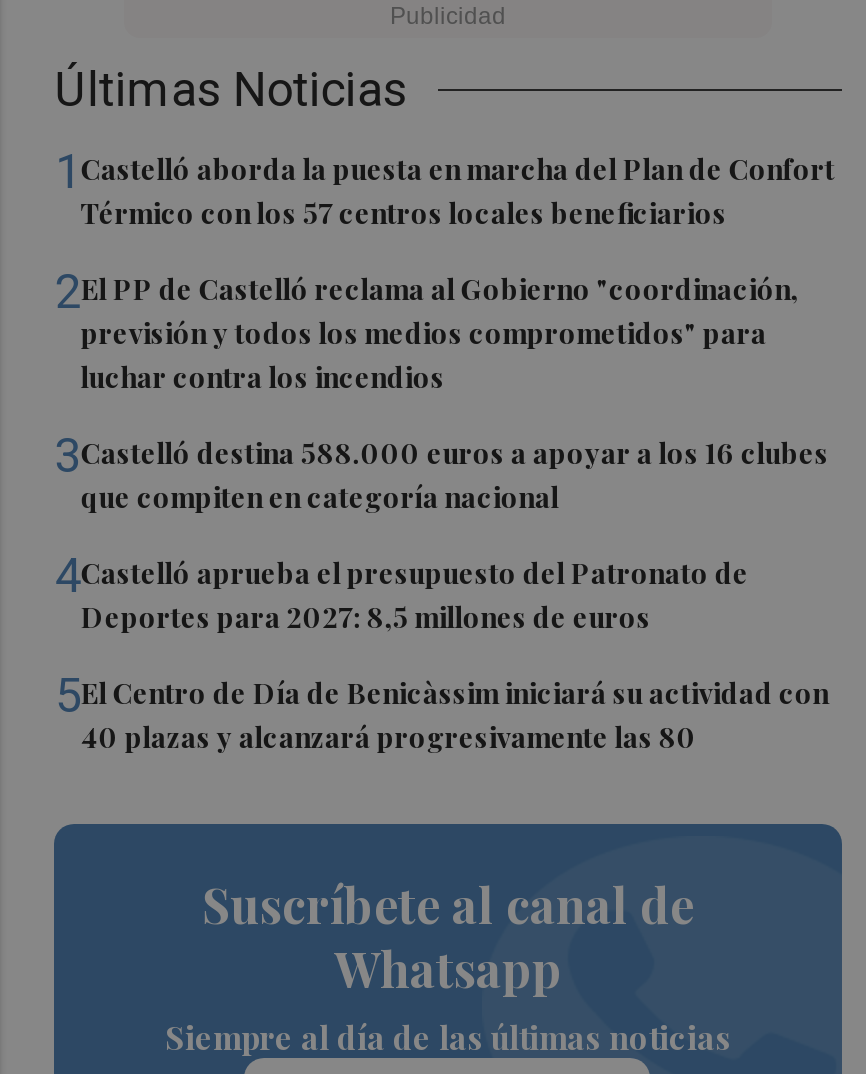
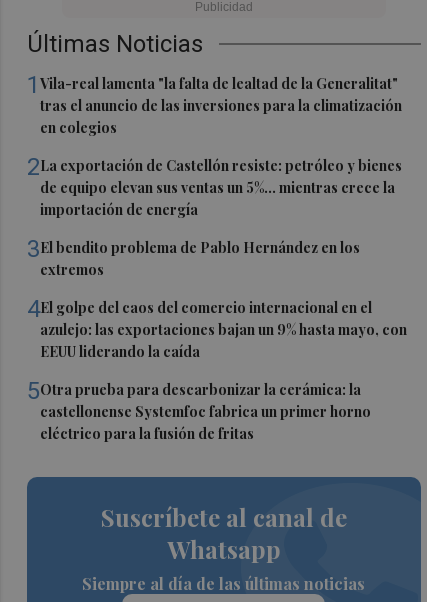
[55,144,835,232] 1 Castelló aborda la puesta en marcha del Plan de Confort | Térmico con los 57 centros locales beneficiarios -> [27,71,402,137] 1 Vila-real lamenta "la falta de lealtad de la Generalitat" | tras el anuncio de las inversiones para la climatización | en colegios
[55,264,799,396] 2El PP de Castelló reclama al Gobierno "coordinación, | previsión y todos los medios comprometidos" para | luchar contra los incendios -> [27,153,402,219] 2La exportación de Castellón resiste: petróleo y bienes | de equipo elevan sus ventas un 5%... mientras crece la | importación de energía
[55,428,829,516] 3Castelló destina 588.000 euros a apoyar a los 16 clubes | que compiten en categoría nacional -> [27,235,360,279] 3El bendito problema de Pablo Hernández en los | extremos
[55,548,749,636] 4Castelló aprueba el presupuesto del Patronato de | Deportes para 2027: 8,5 millones de euros -> [27,295,407,361] 4El golpe del caos del comercio internacional en el | azulejo: las exportaciones bajan un 9% hasta mayo, con | EEUU liderando la caída
[55,668,829,756] 5El Centro de Día de Benicàssim iniciará su actividad con | 40 plazas y alcanzará progresivamente las 80 -> [27,377,371,443] 5Otra prueba para descarbonizar la cerámica: la | castellonense Systemfoc fabrica un primer horno | eléctrico para la fusión de fritas

